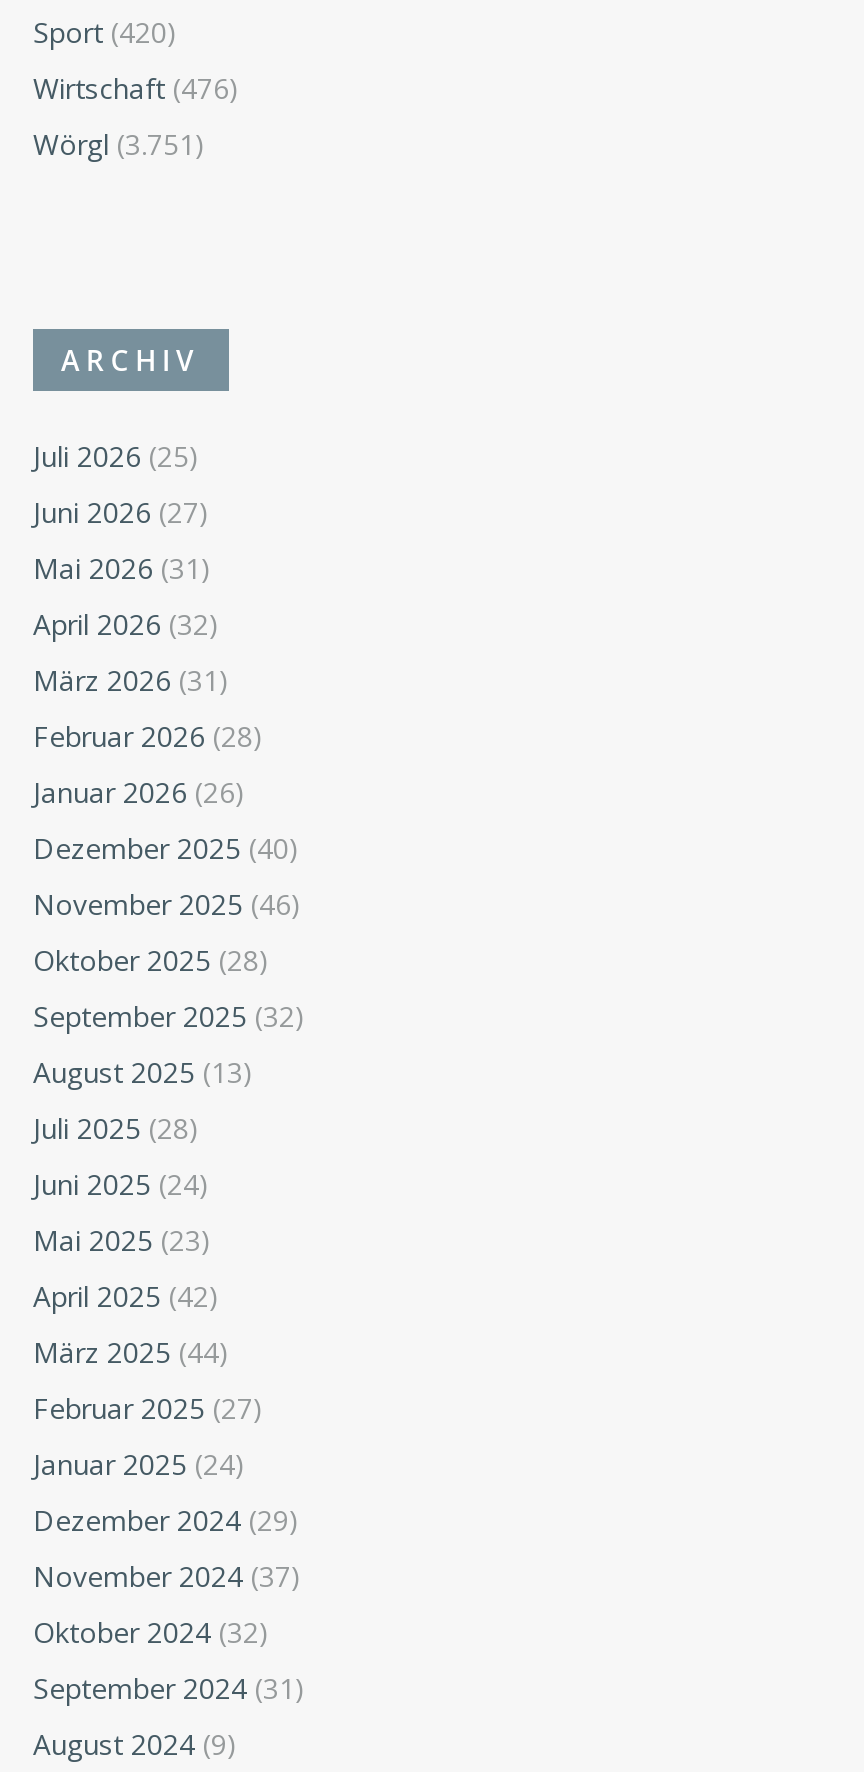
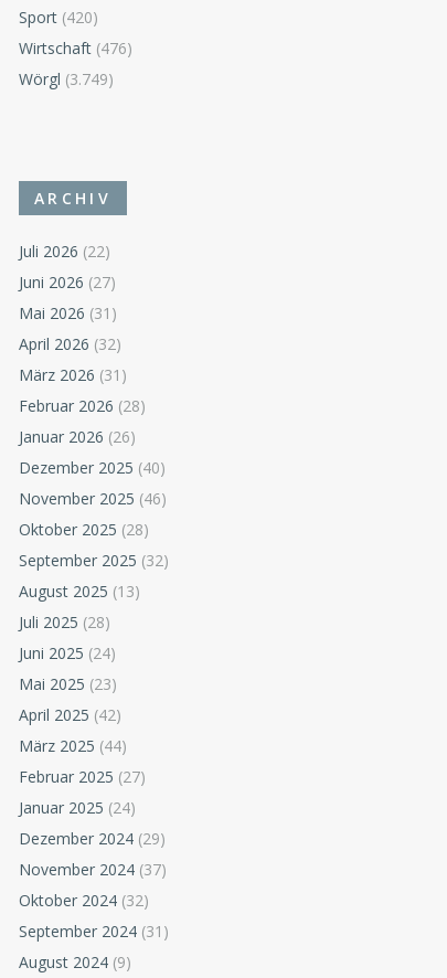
[33,125,205,163] Wörgl (3.751) -> [19,69,114,90] Wörgl (3.749)
[33,437,199,475] Juli 2026 (25) -> [19,241,110,262] Juli 2026 (22)

